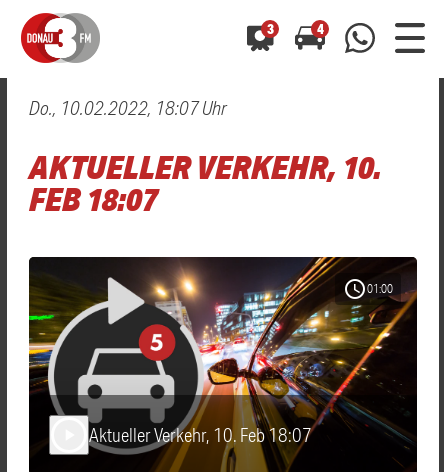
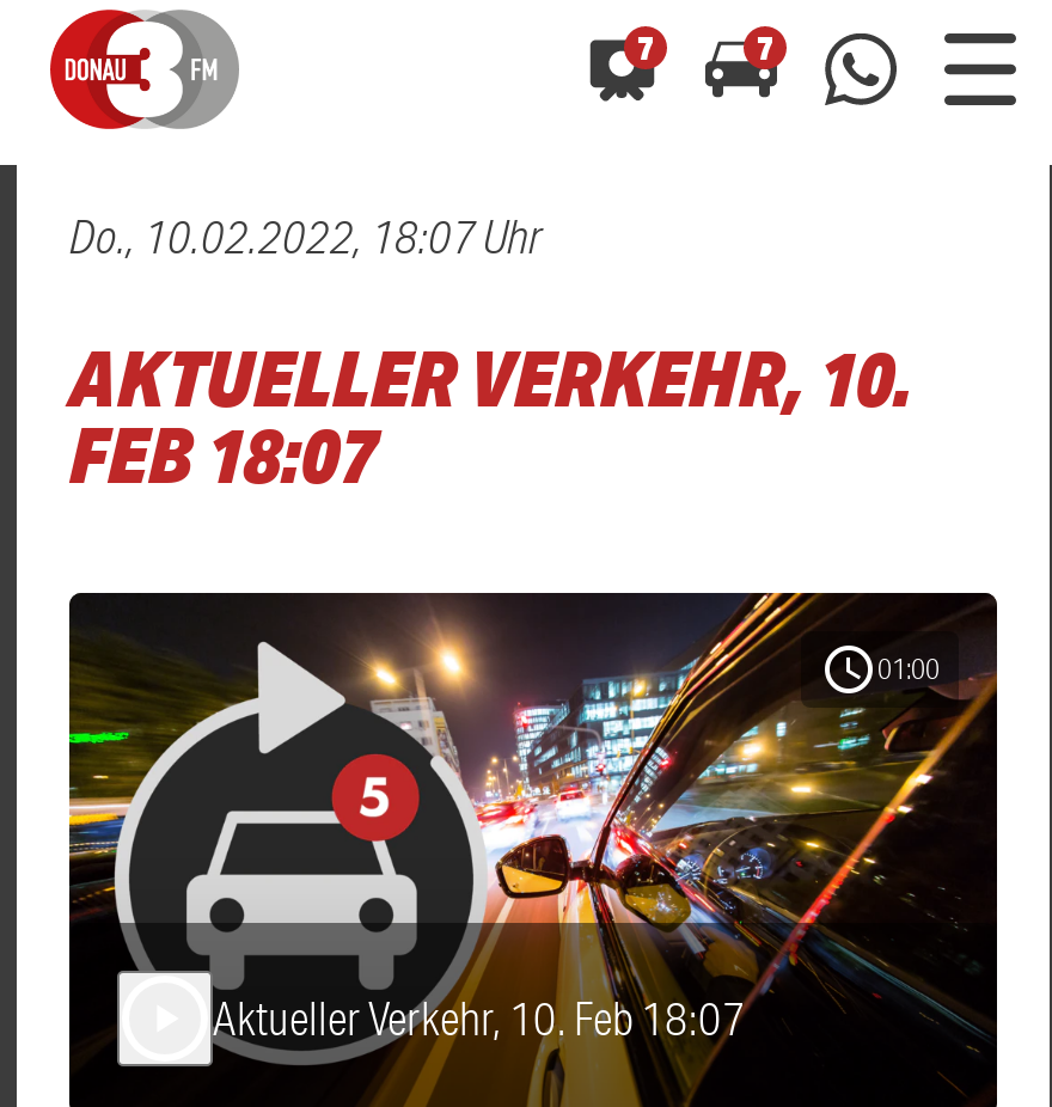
[266,20,273,38] 3 -> [637,26,654,69] 7
[316,20,323,38] 4 -> [757,26,773,69] 7

